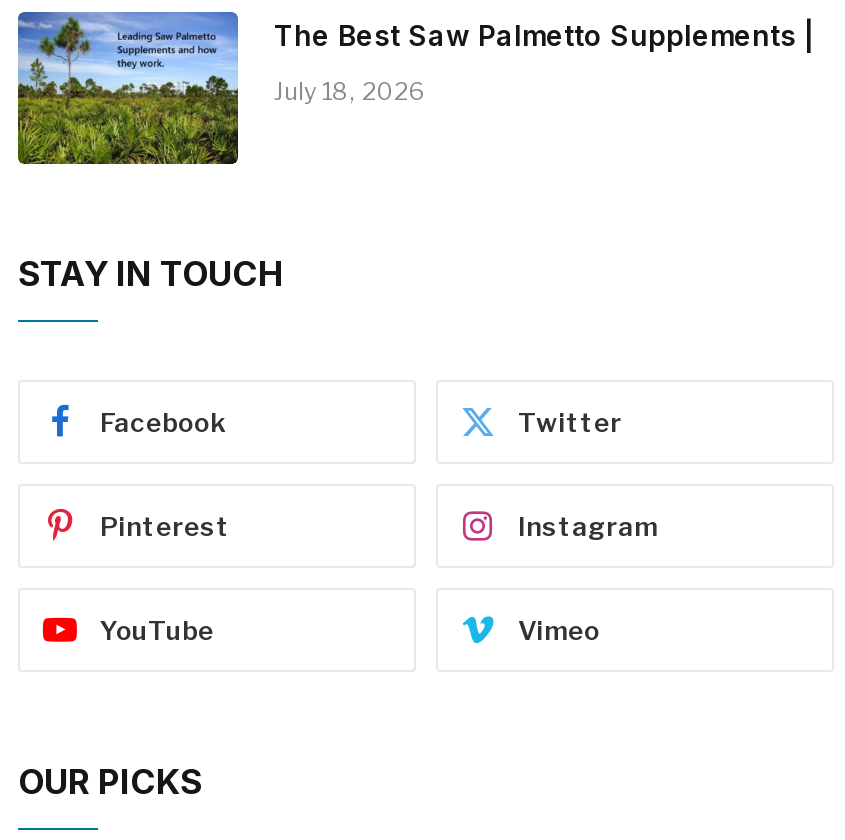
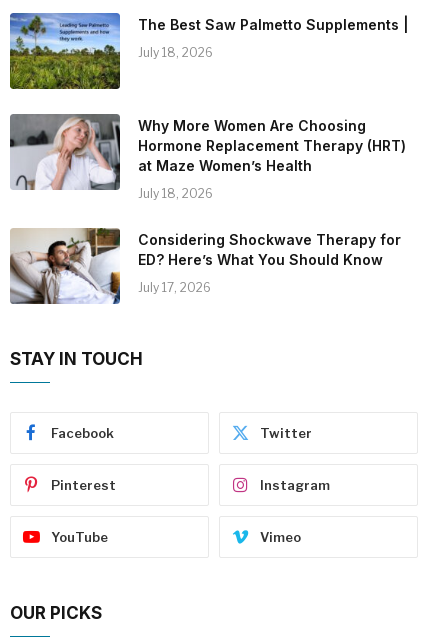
none -> [9,113,406,295] [image] | Why More Women Are Choosing | Hormone Replacement Therapy (HRT) | at Maze Women’s Health | July 18, 2026 | Considering Shockwave Therapy for | ED? Here’s What You Should Know | July 17, 2026
none -> [9,227,121,305] [image]

